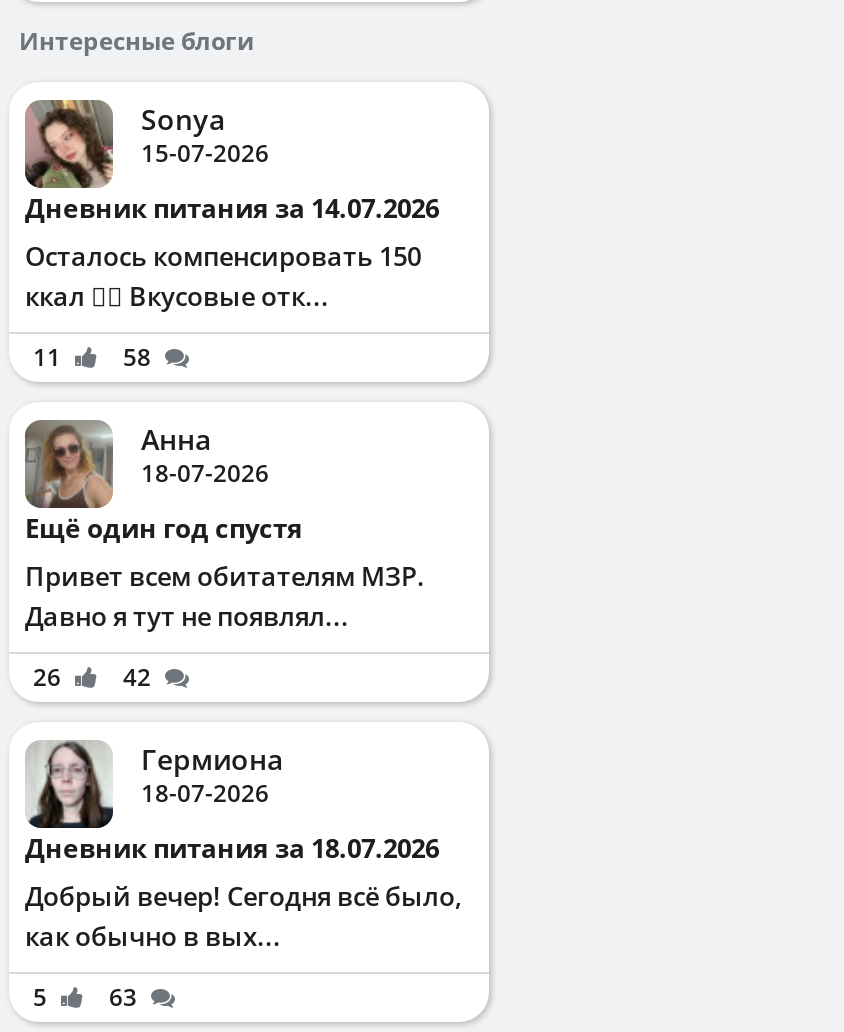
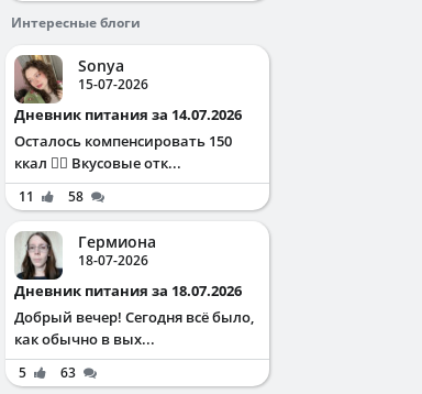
[25,420,425,694] [image] | Анна | 18-07-2026 | Ещё один год спустя | Привет всем обитателям МЗР. | Давно я тут не появлял... | 26 | 42 -> none

